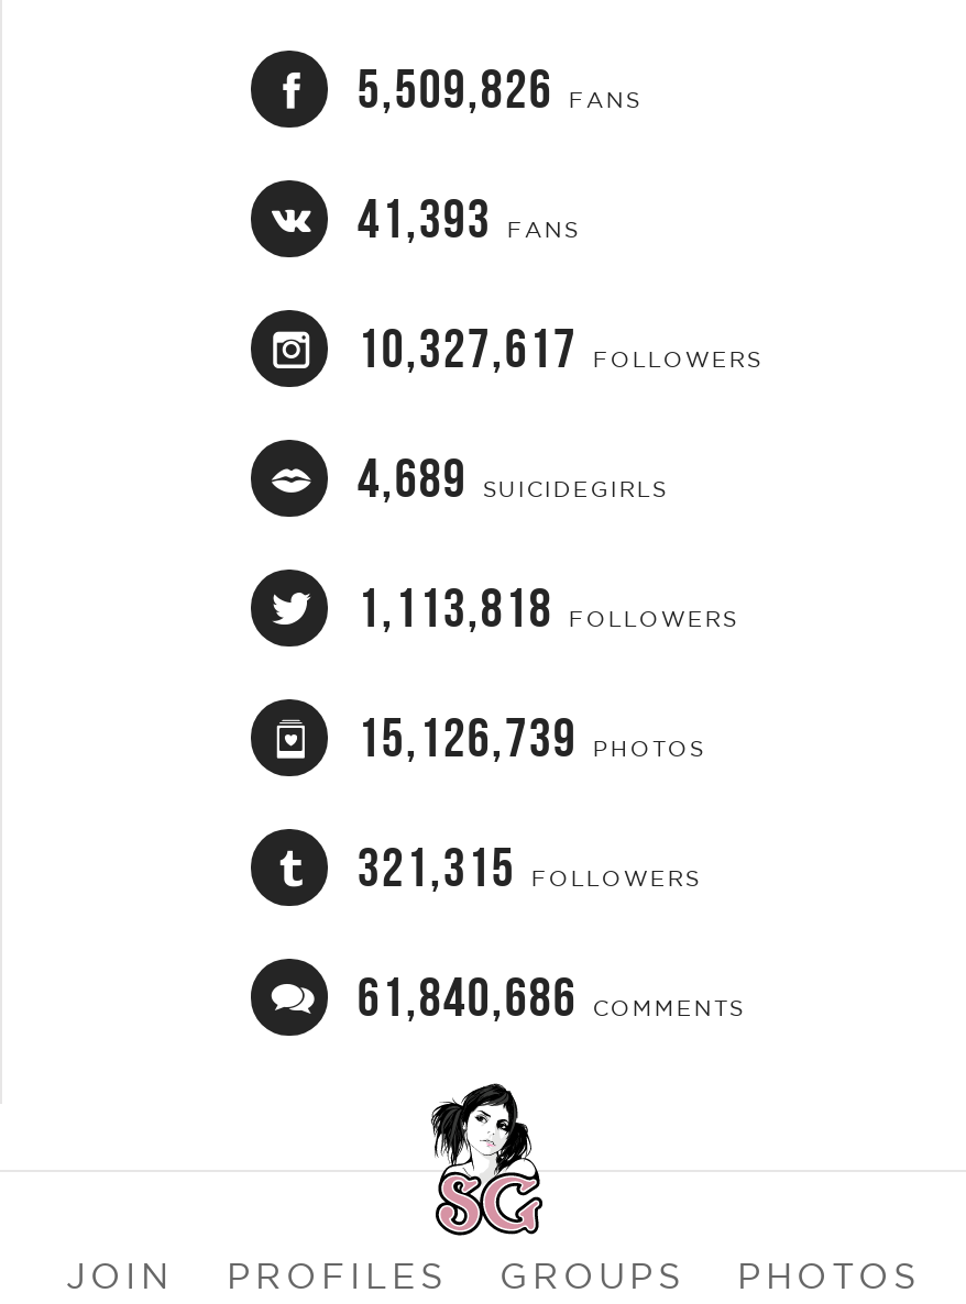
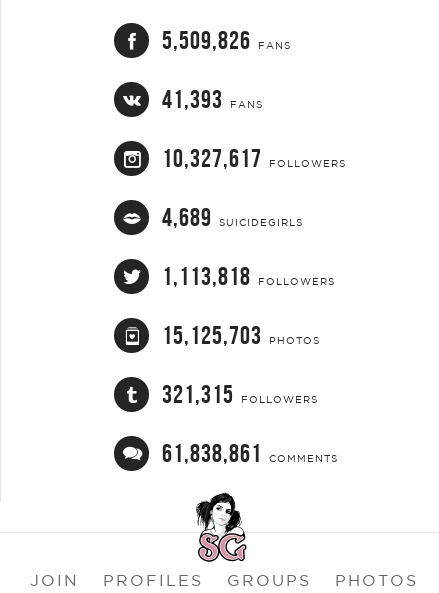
[357,708,705,767] 15,126,739 PHOTOS -> [162,322,320,349] 15,125,703 PHOTOS
[357,967,744,1026] 61,840,686 COMMENTS -> [162,440,338,467] 61,838,861 COMMENTS

